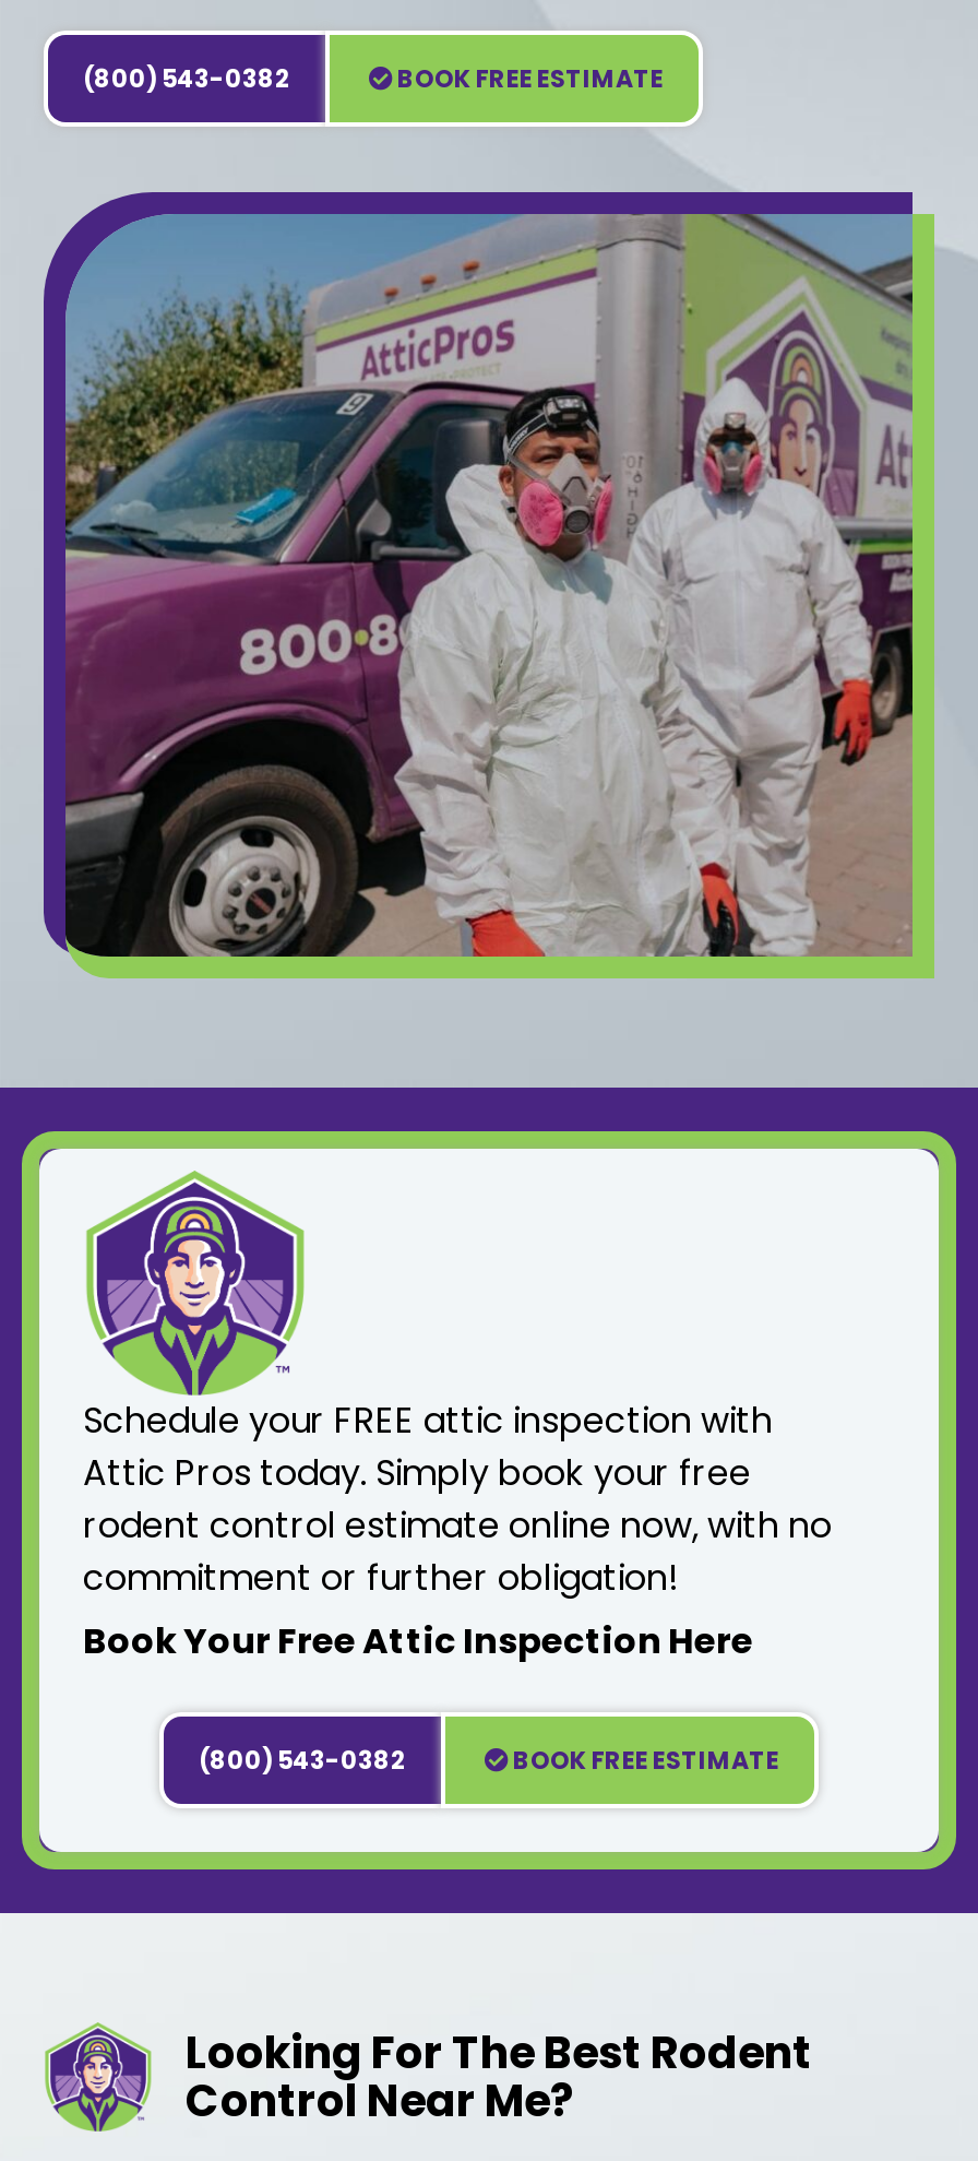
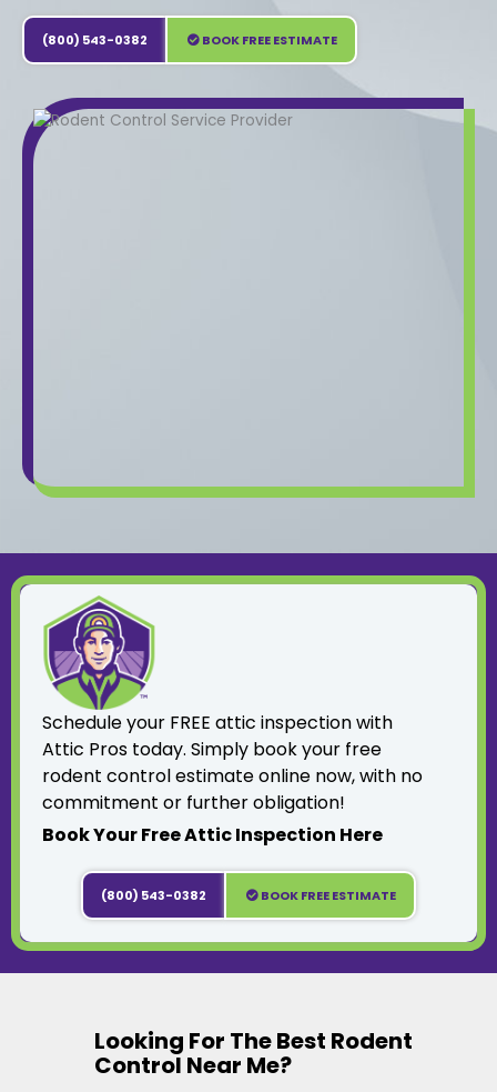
[63,214,915,959] [image] -> none
[44,2022,153,2134] [image] -> none

